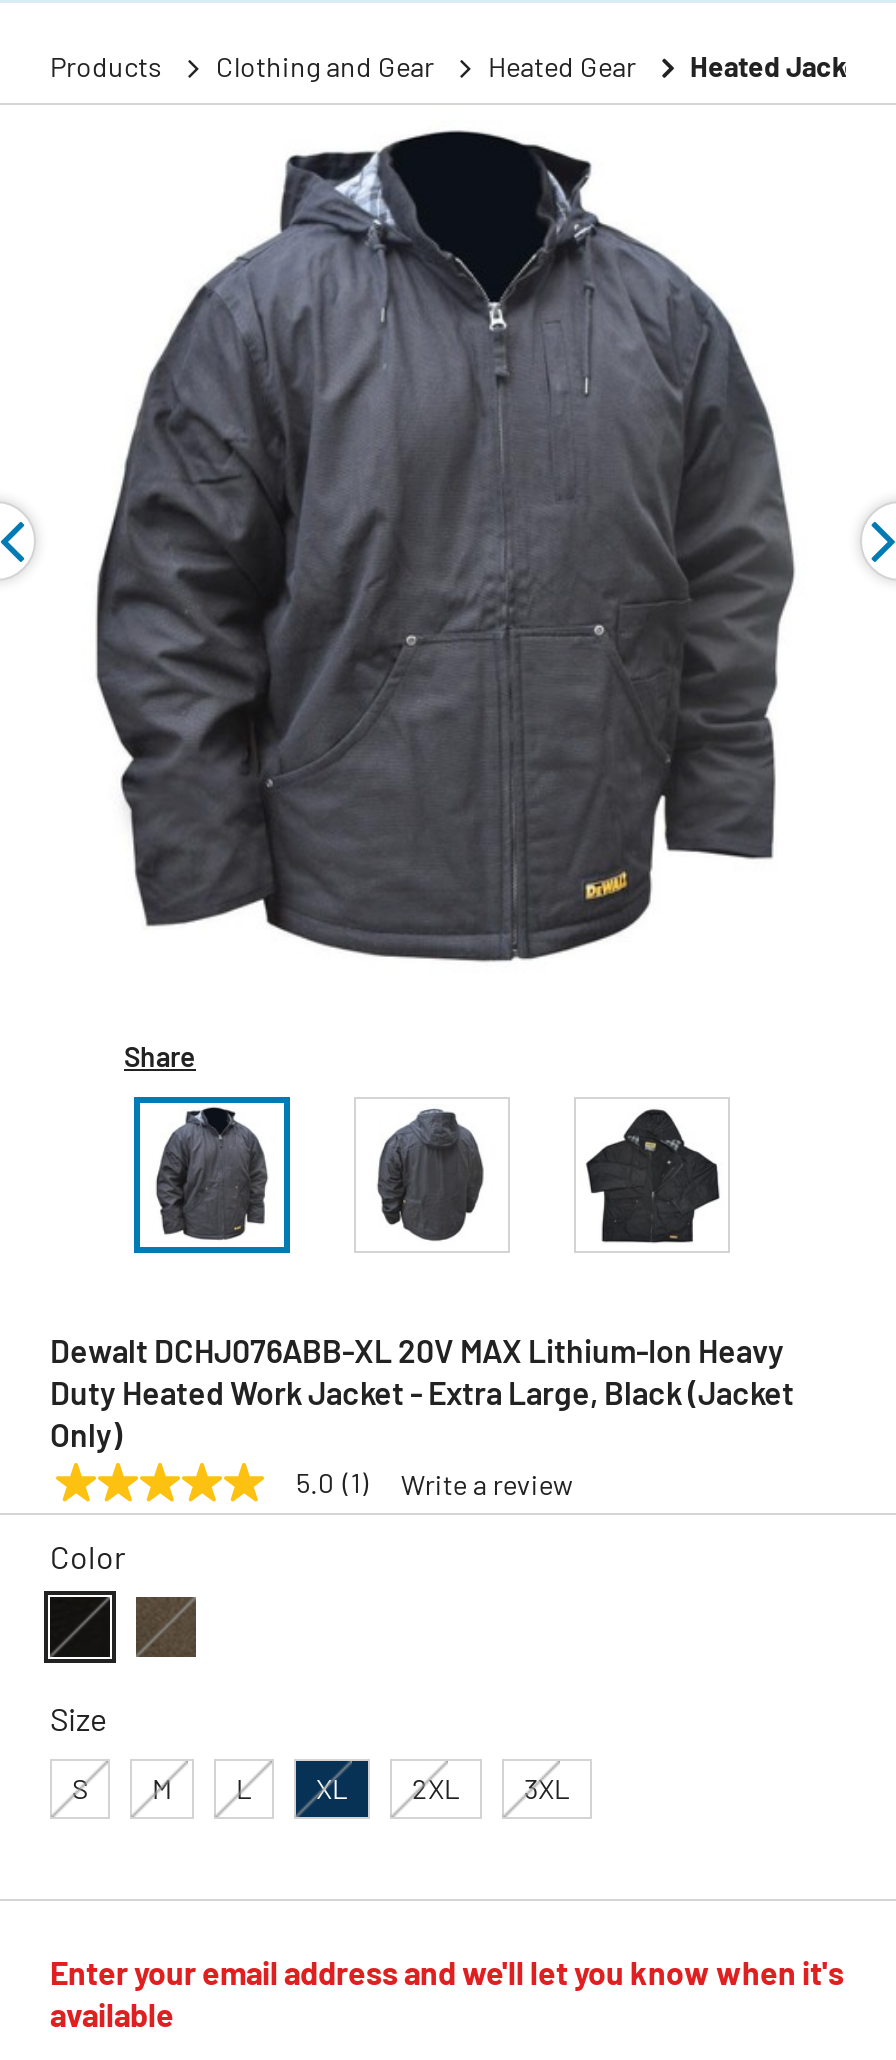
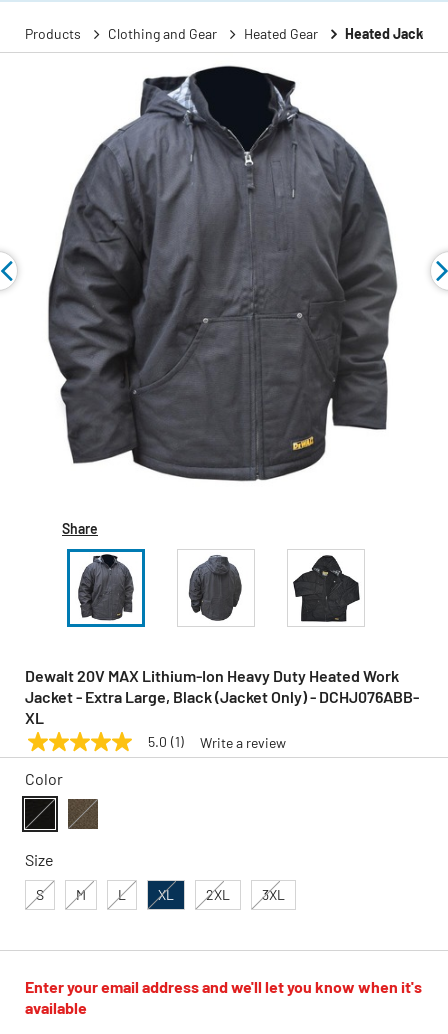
[50,1331,794,1453] Dewalt DCHJ076ABB-XL 20V MAX Lithium-Ion Heavy | Duty Heated Work Jacket - Extra Large, Black (Jacket | Only) -> [25,666,419,727] Dewalt 20V MAX Lithium-Ion Heavy Duty Heated Work | Jacket - Extra Large, Black (Jacket Only) - DCHJ076ABB- | XL

